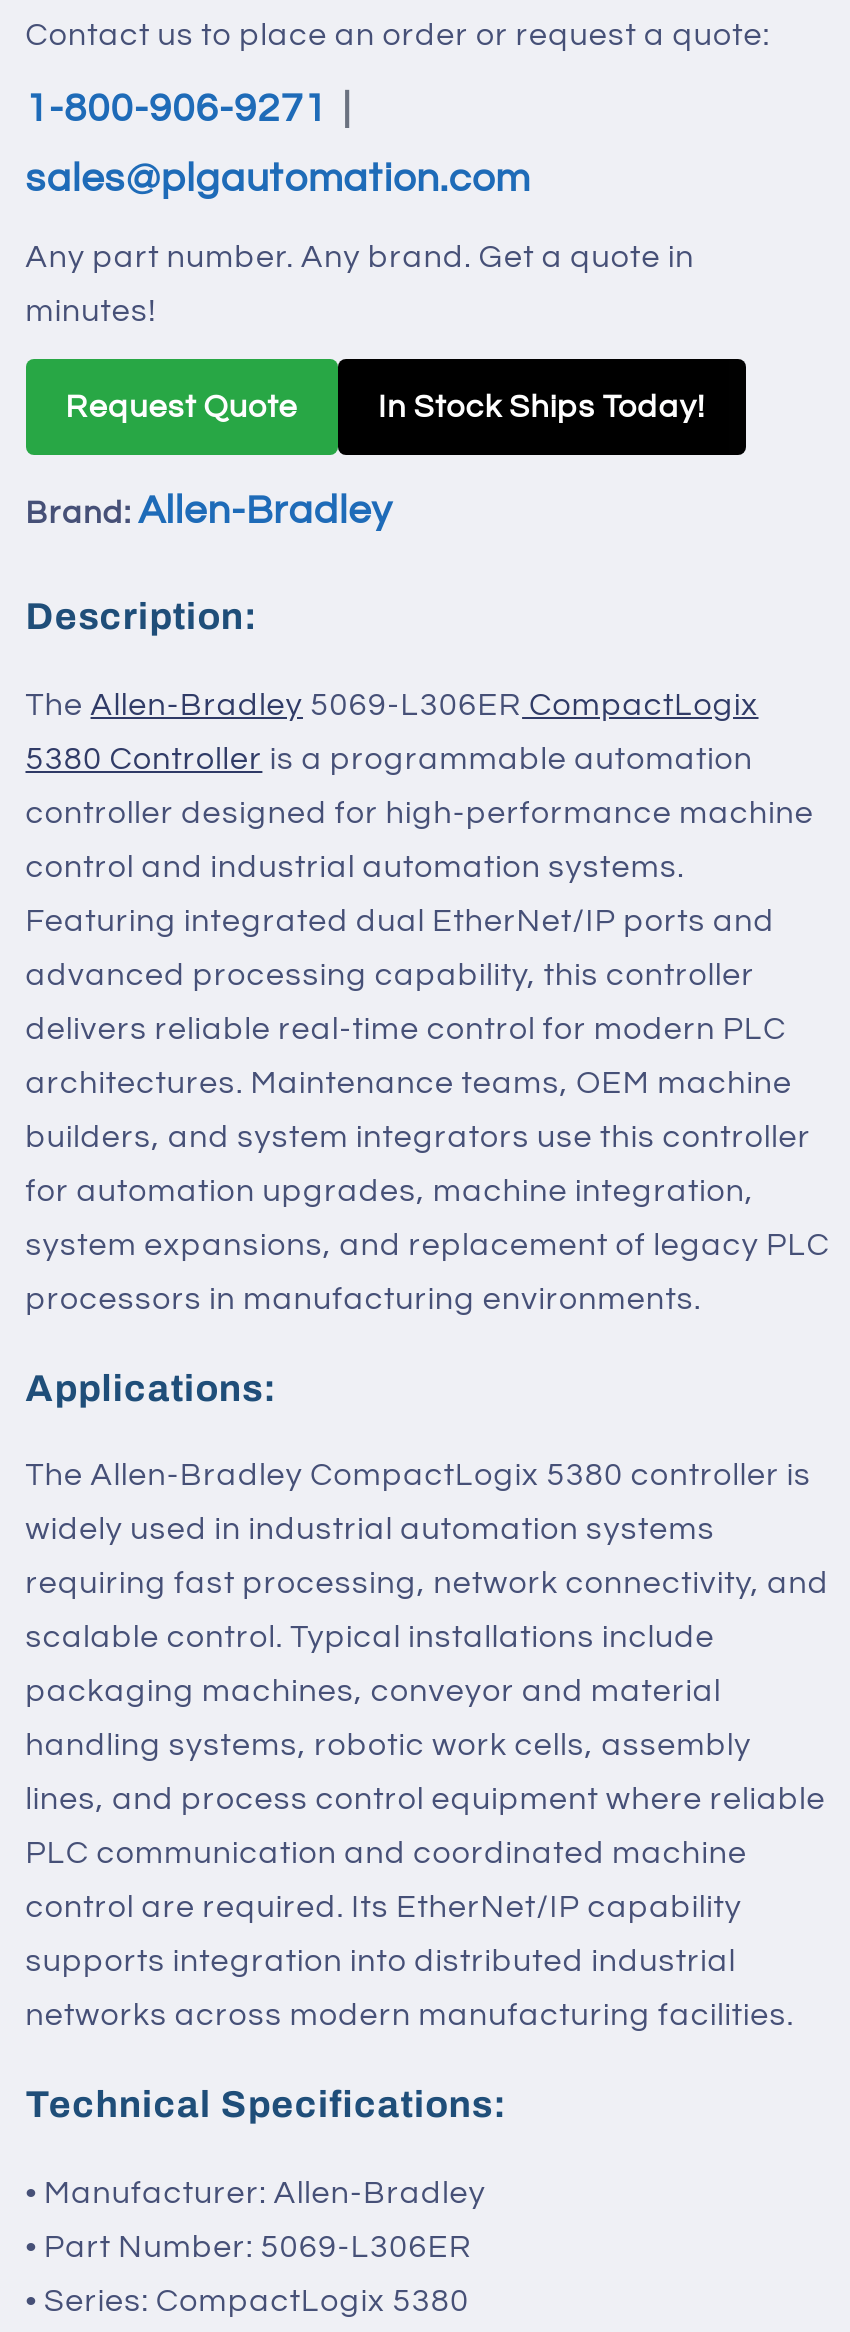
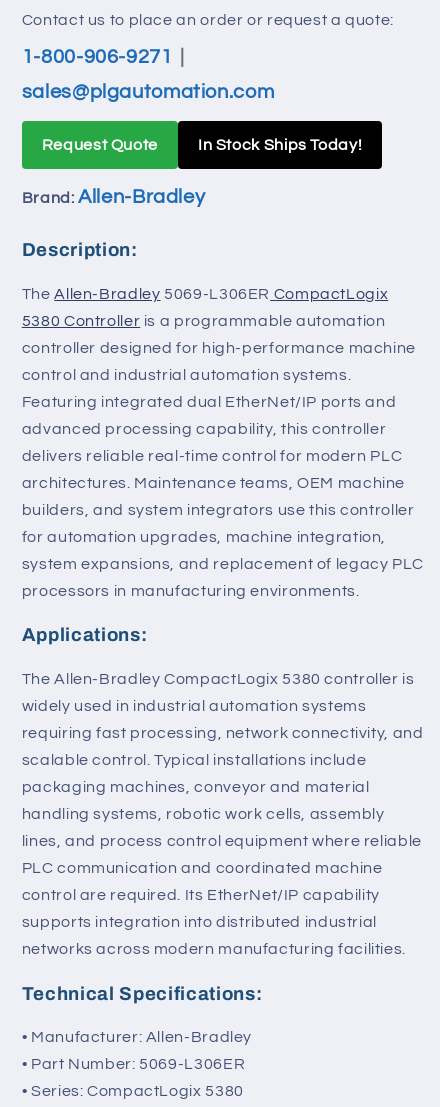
[26,241,694,327] Any part number. Any brand. Get a quote in | minutes! -> none

